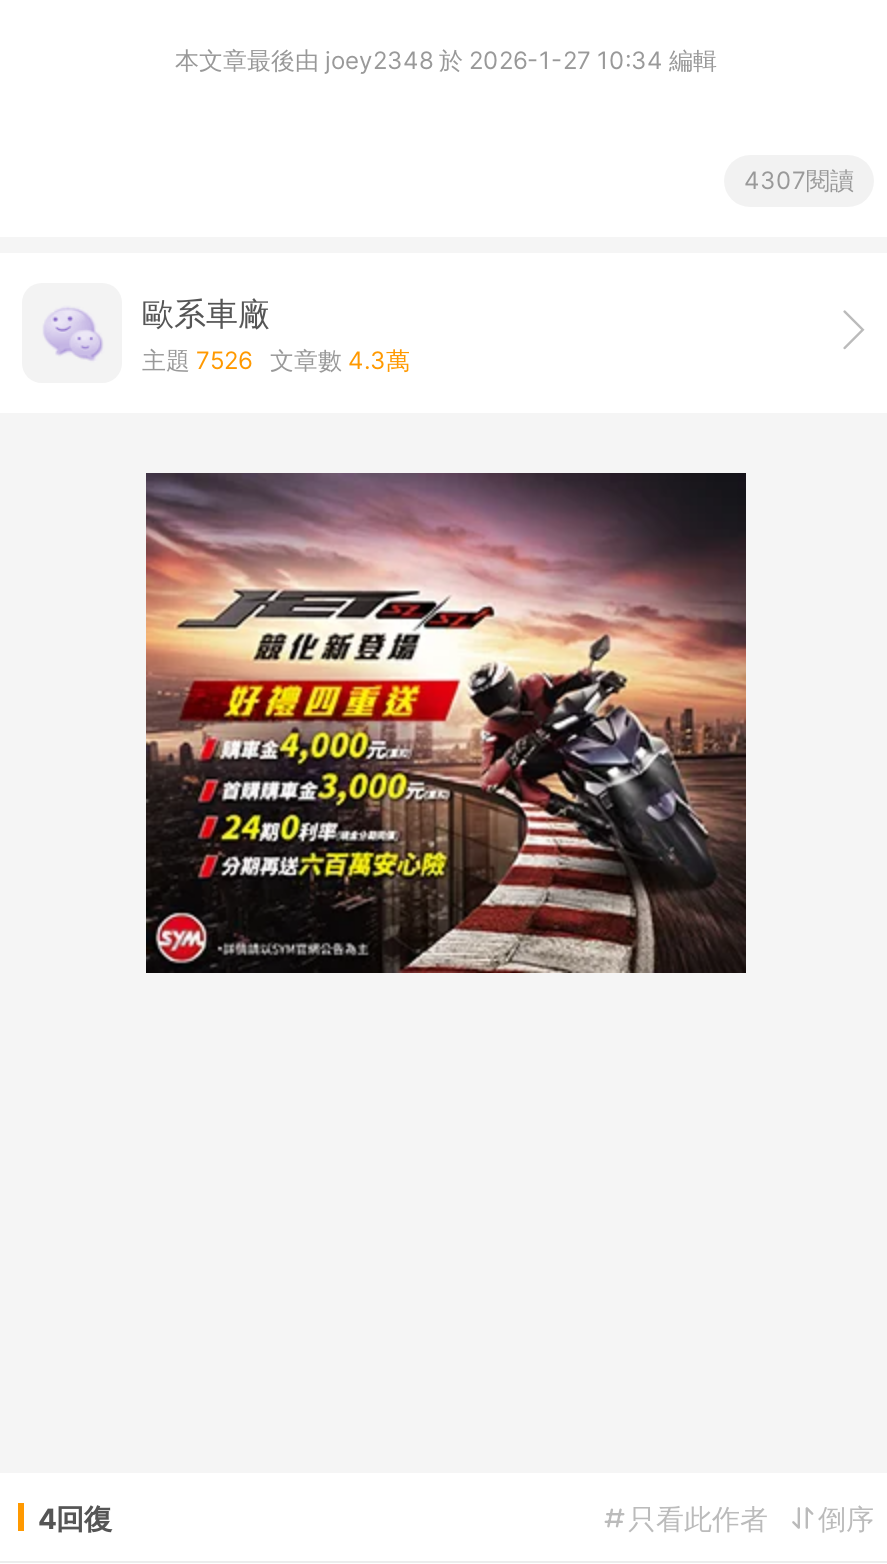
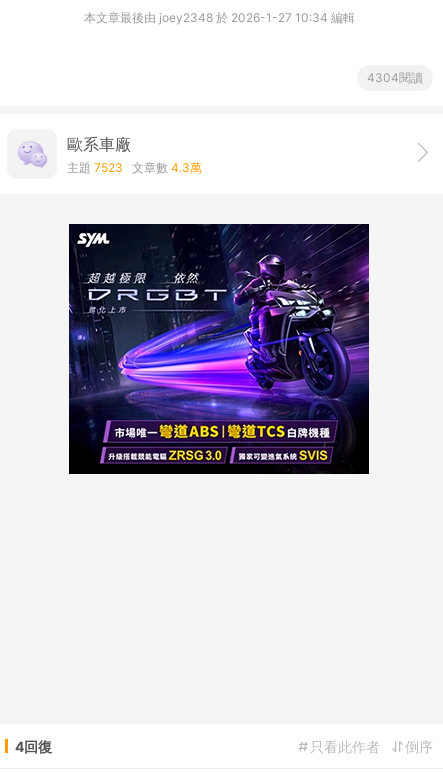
[744,164,854,194] 4307閱讀 -> [367,70,423,85] 4304閱讀
[142,344,410,374] 主題7526文章數4.3萬 -> [67,160,202,175] 主題7523文章數4.3萬
[144,471,748,975] [image] -> [68,223,370,475] [image]

